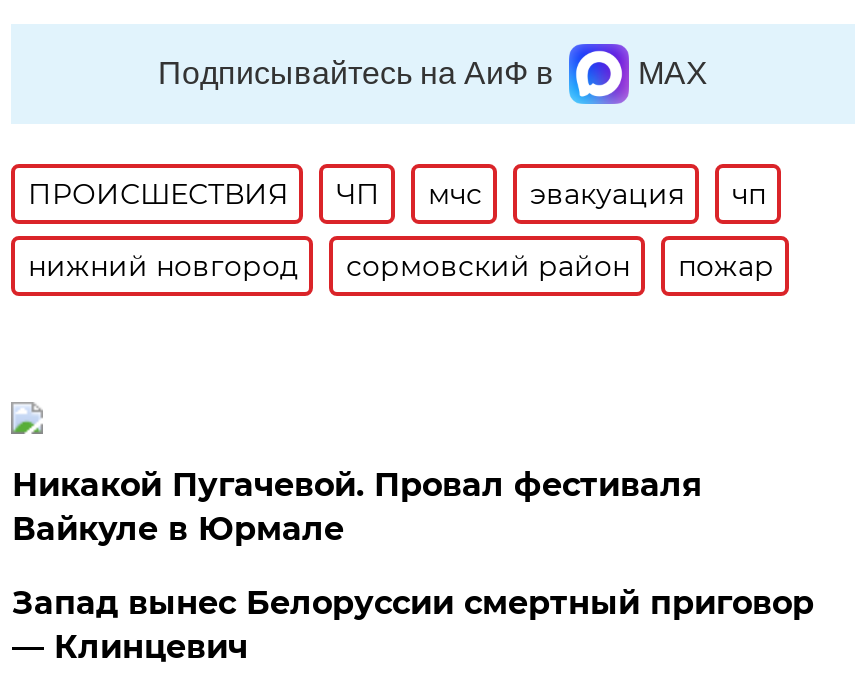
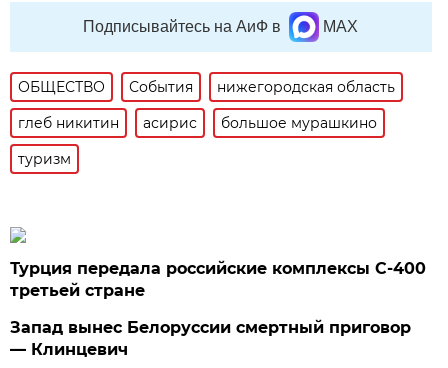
[28,177,774,285] ПРОИСШЕСТВИЯ | ЧП | мчс | эвакуация | чп | нижний новгород | сормовский район | пожар -> [18,78,395,168] ОБЩЕСТВО | События | нижегородская область | глеб никитин | асирис | большое мурашкино | туризм
[12,467,702,549] Никакой Пугачевой. Провал фестиваля | Вайкуле в Юрмале -> [10,259,426,300] Турция передала российские комплексы С-400 | третьей стране

